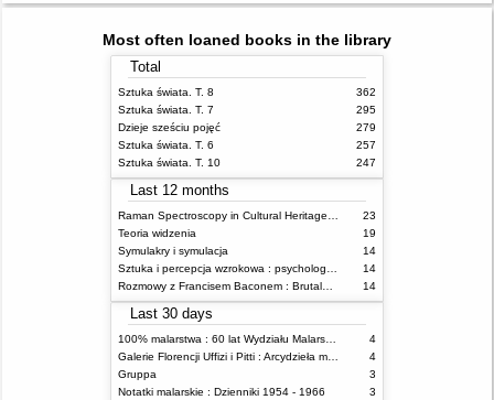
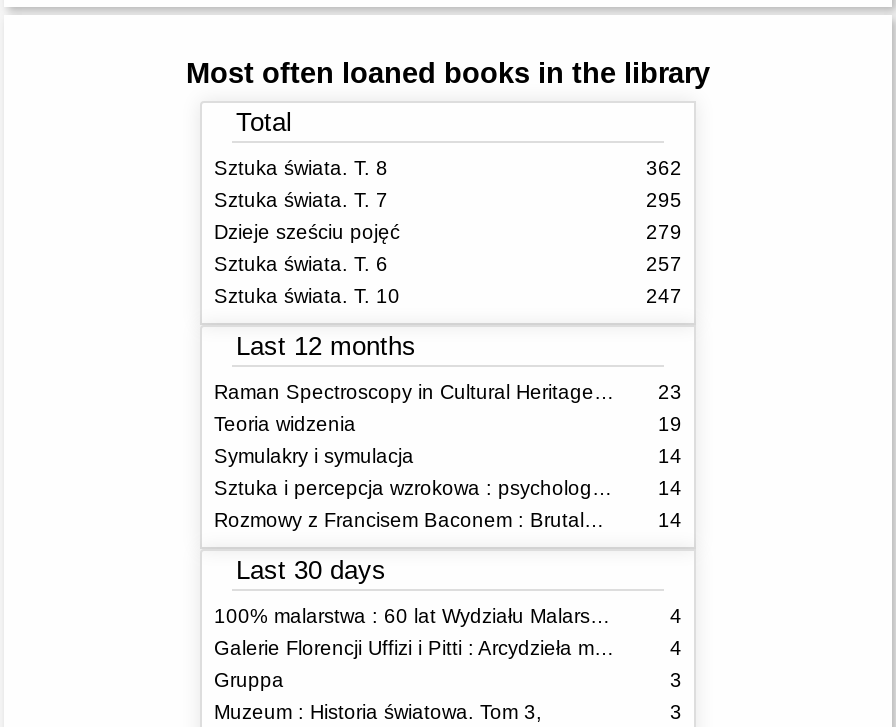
[118,385,325,397] Notatki malarskie : Dzienniki 1954 - 1966 -> [214,700,542,722] Muzeum : Historia światowa. Tom 3,

